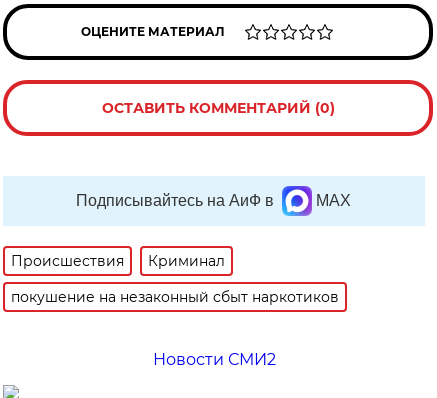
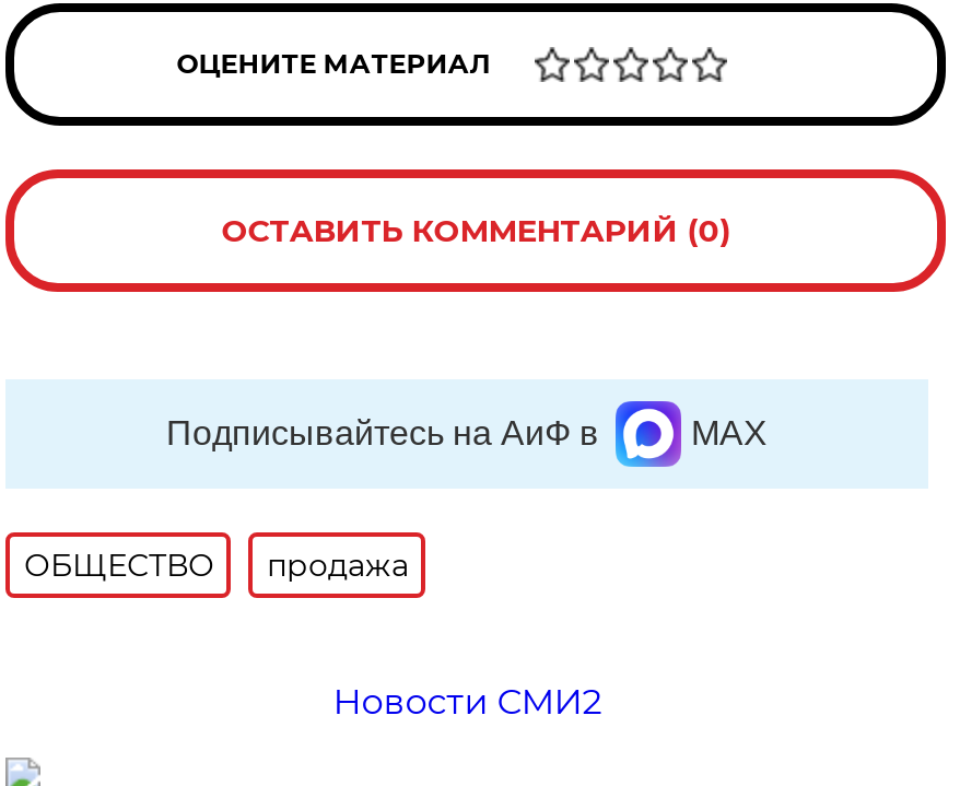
[11,252,339,306] Происшествия | Криминал | покушение на незаконный сбыт наркотиков -> [24,545,409,584] ОБЩЕСТВО | продажа

